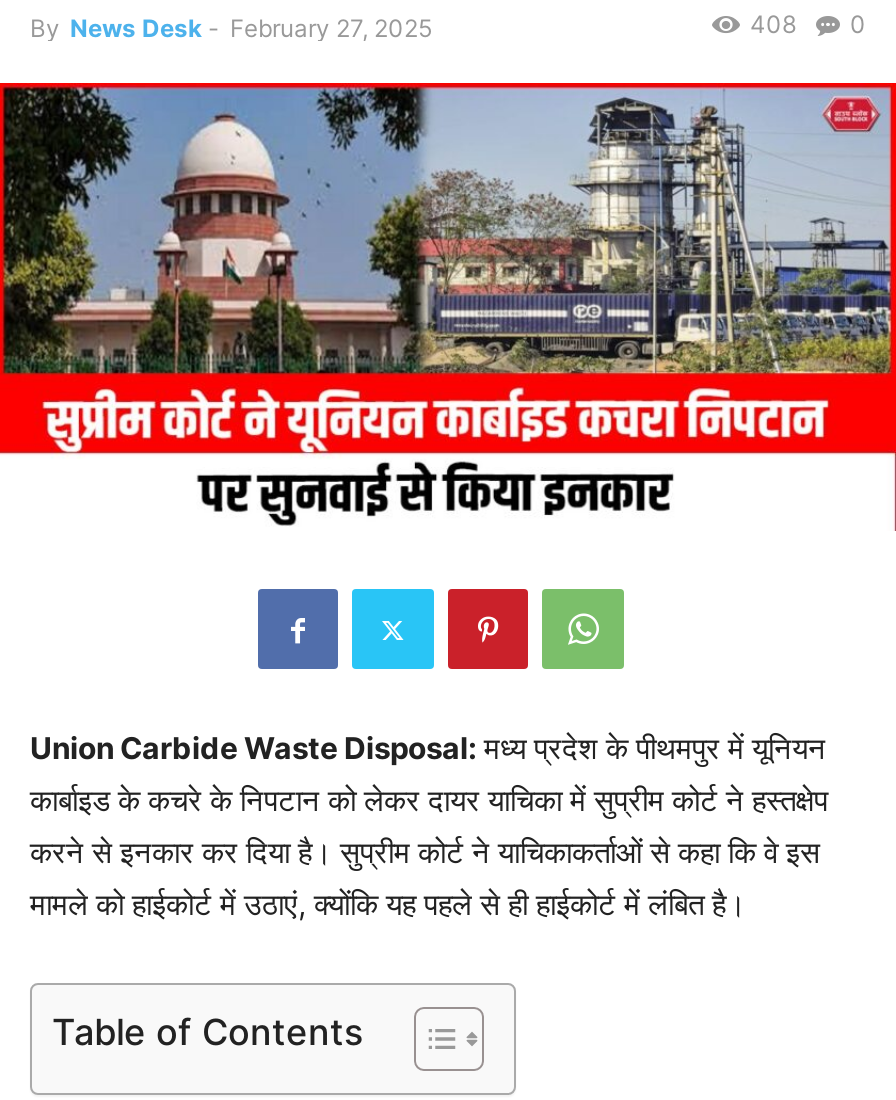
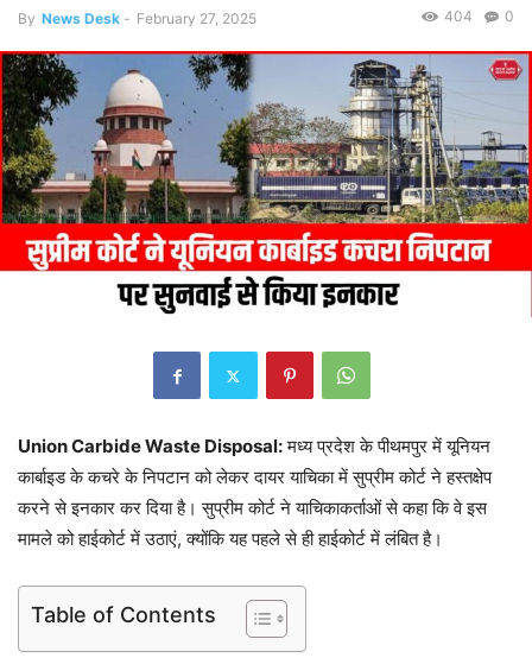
[750,9,866,39] 408 0 -> [444,7,514,25] 404 0

